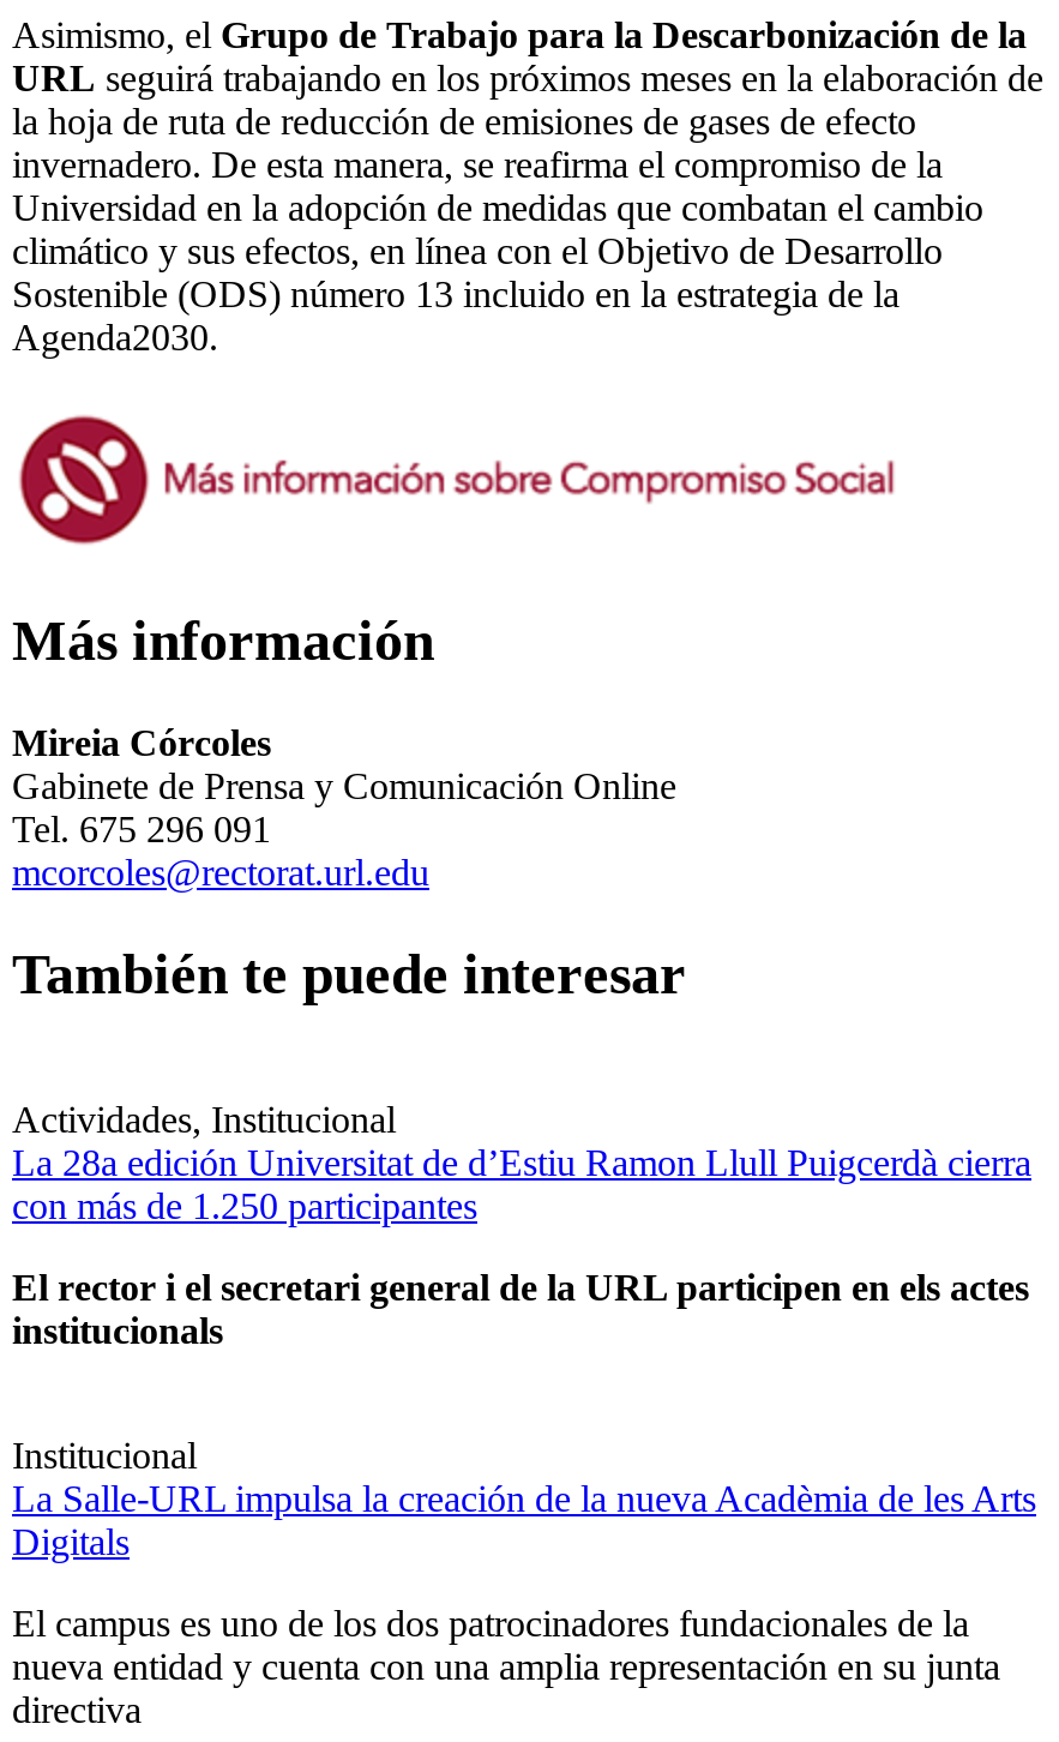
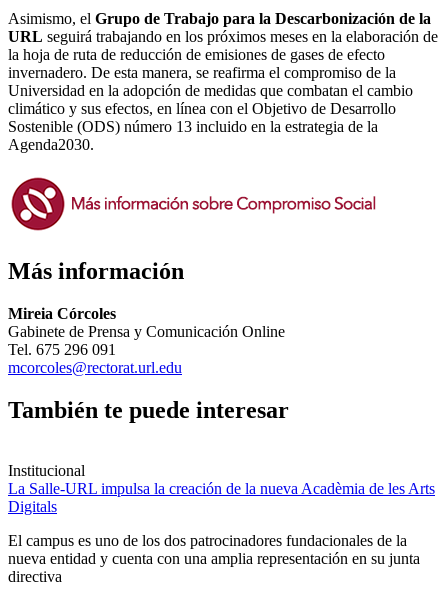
[12,1098,1031,1350] Actividades, Institucional | La 28a edición Universitat de d’Estiu Ramon Llull Puigcerdà cierra | con más de 1.250 participantes | El rector i el secretari general de la URL participen en els actes | institucionals -> none

